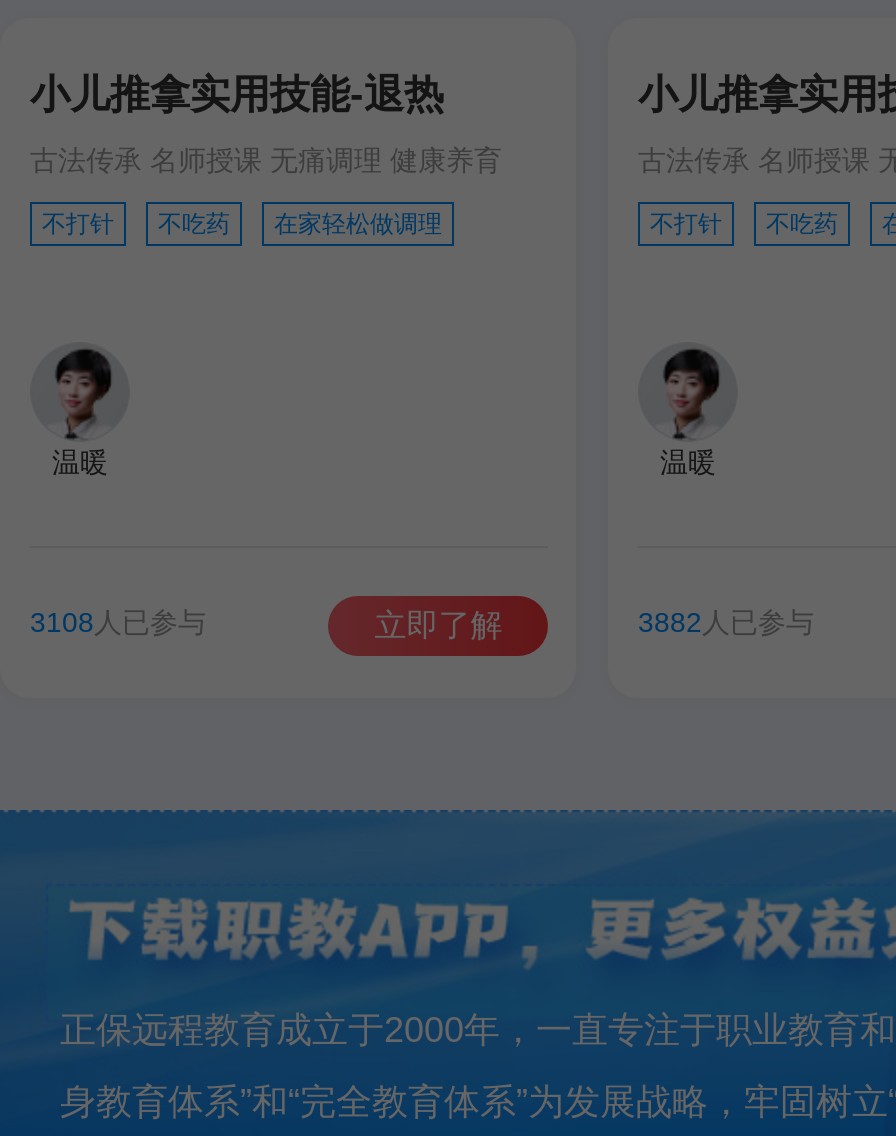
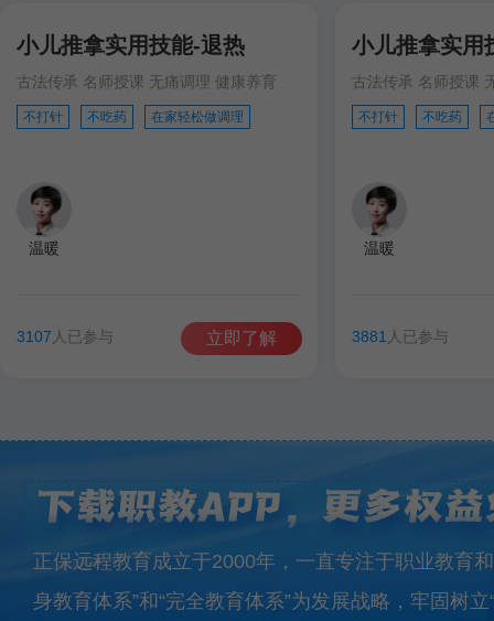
[30,606,206,638] 3108人已参与 -> [17,328,114,345] 3107人已参与
[638,606,814,638] 3882人已参与 -> [352,328,449,345] 3881人已参与

